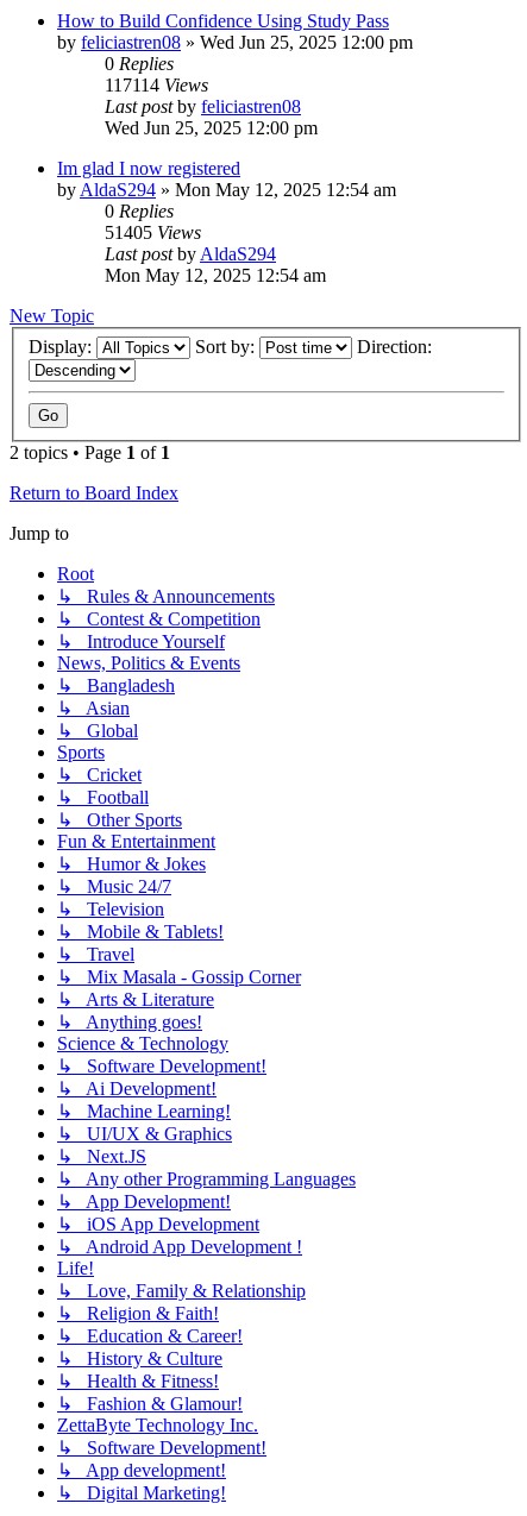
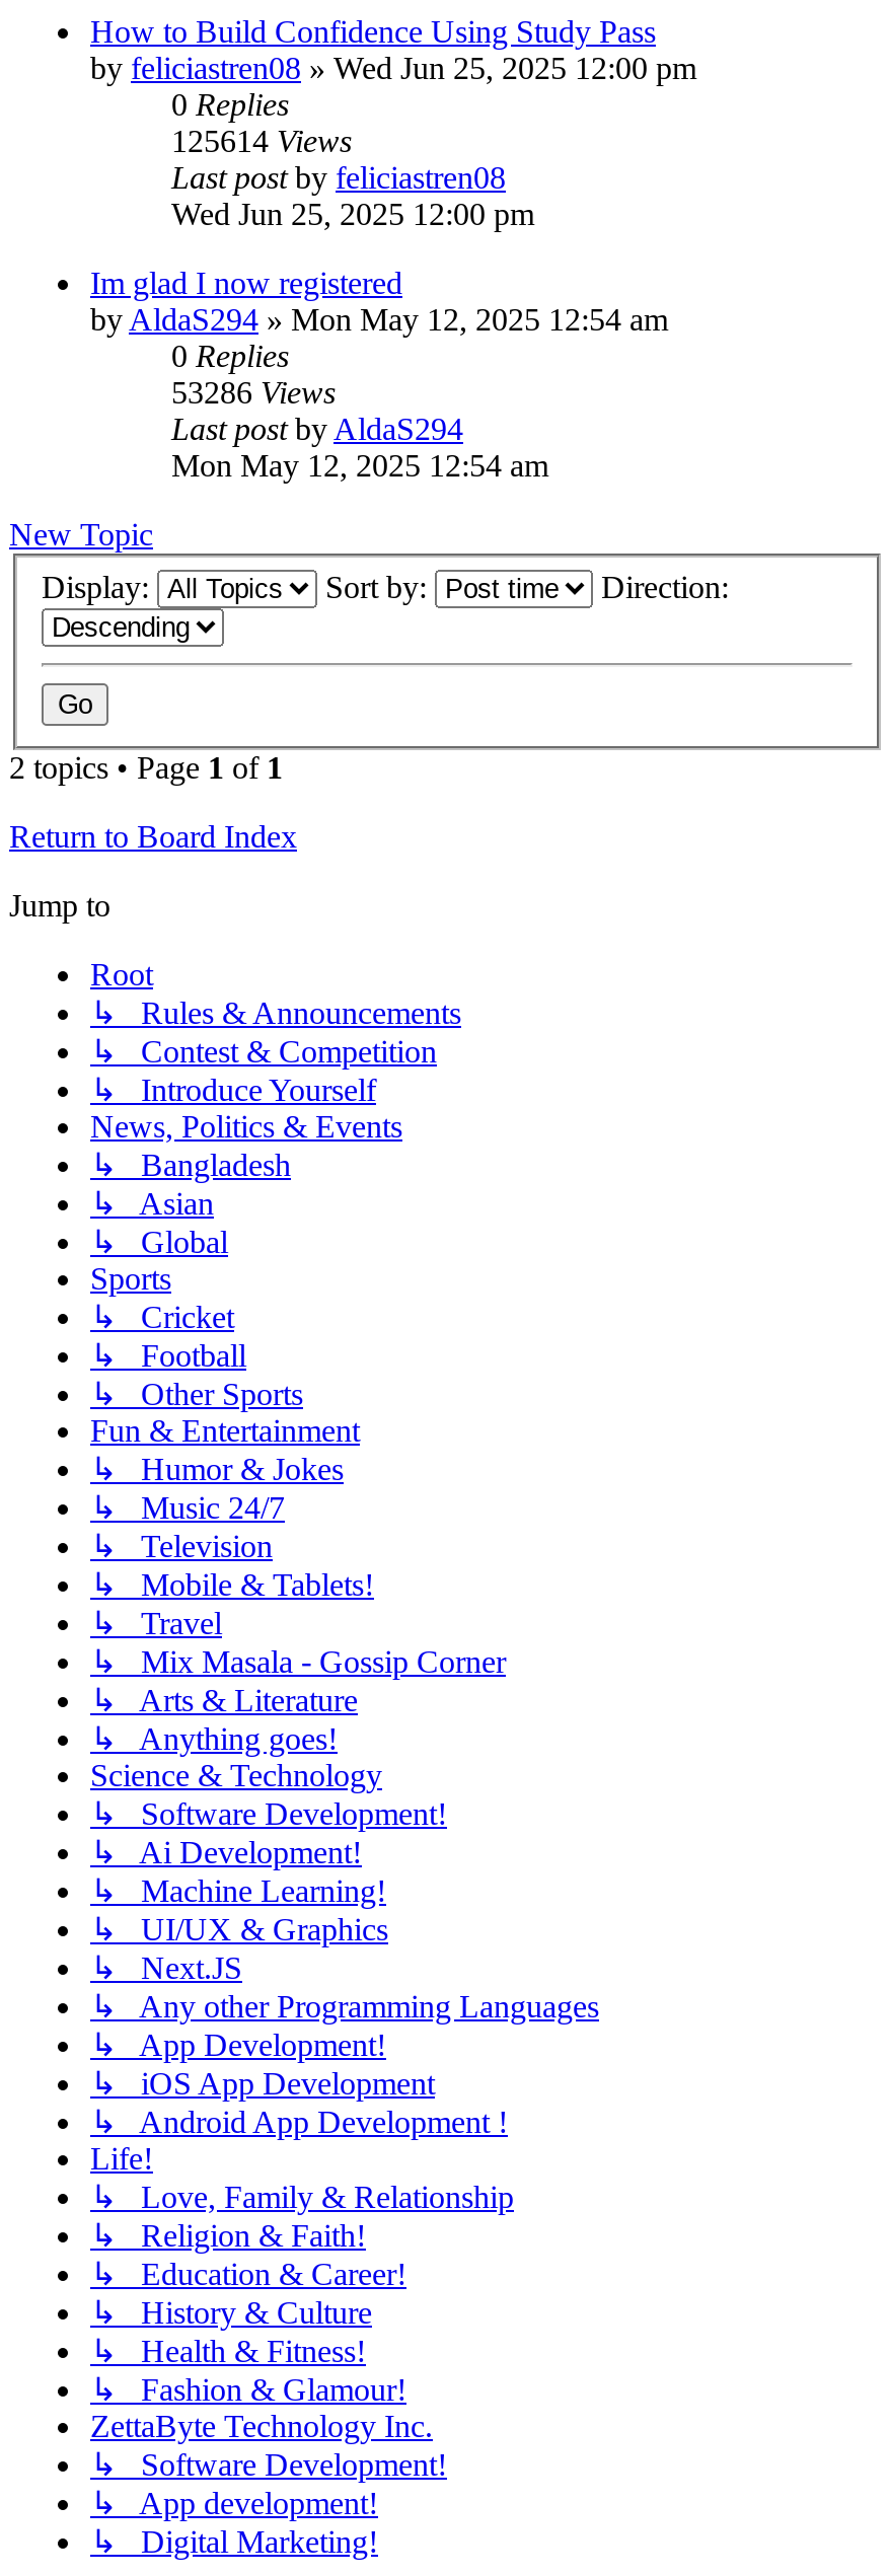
[105,75,208,95] 117114 Views -> [171,124,352,158] 125614 Views
[105,222,201,243] 51405 Views -> [171,375,336,410] 53286 Views

